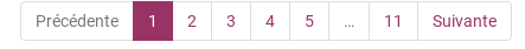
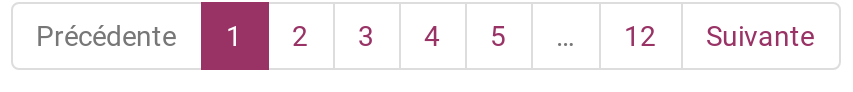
[383,12,402,30] 11 -> [624,20,656,52] 12

